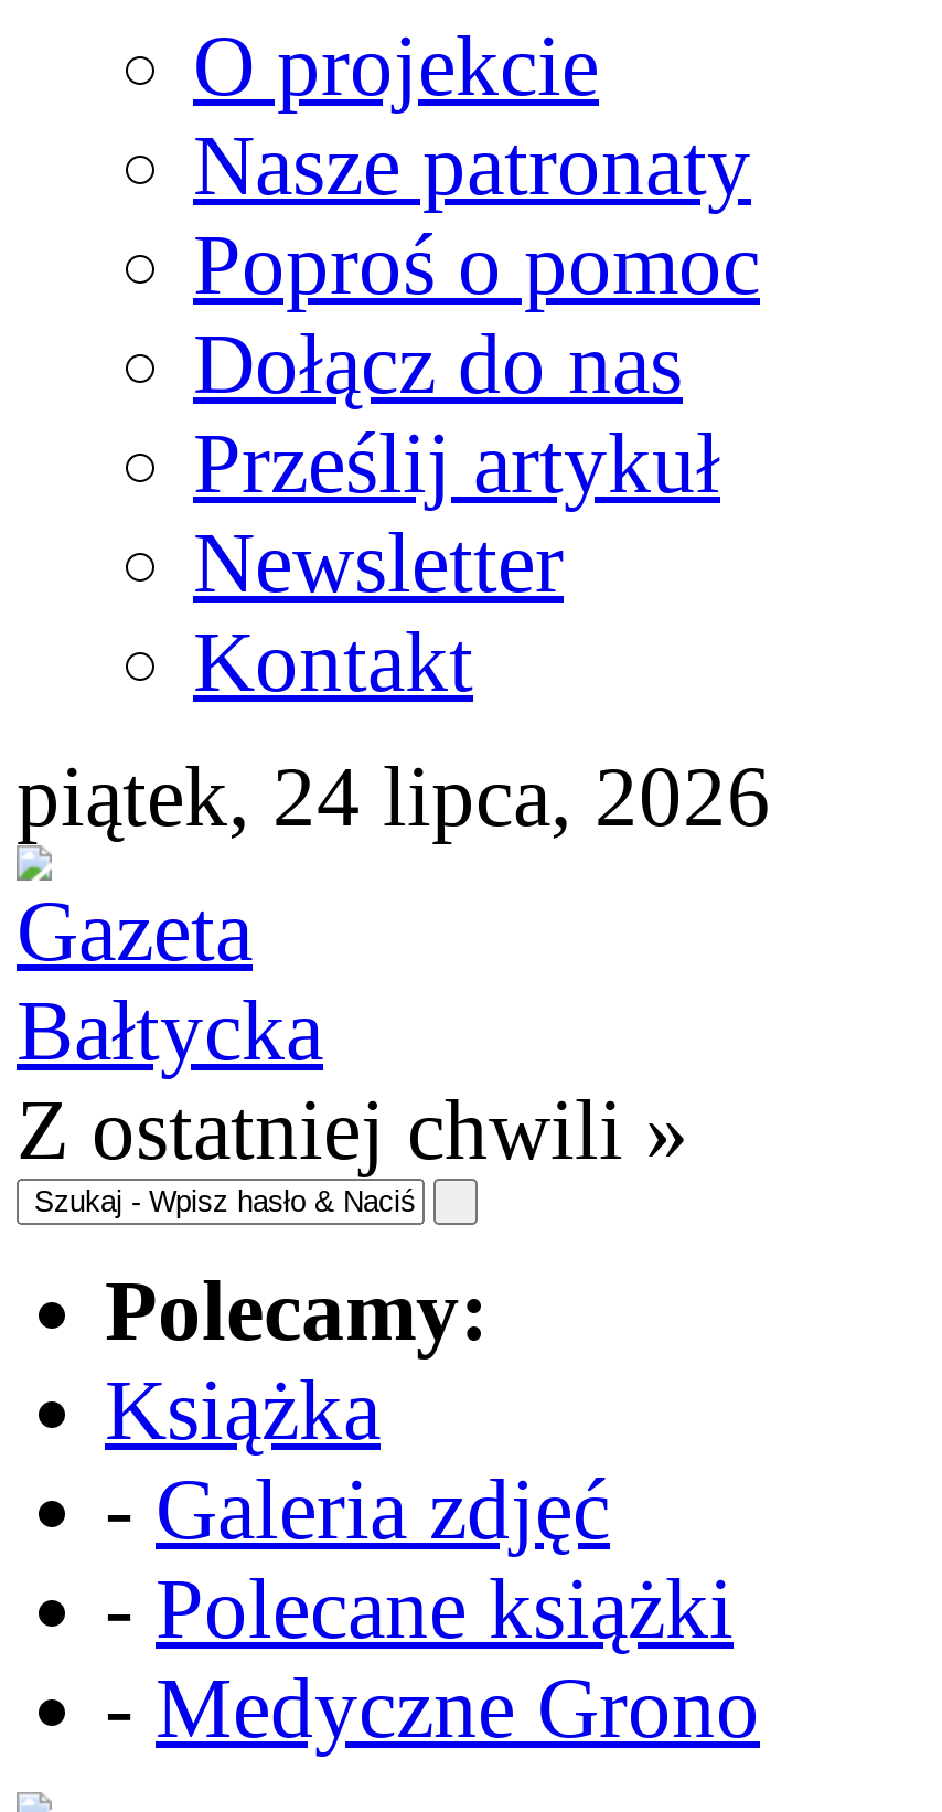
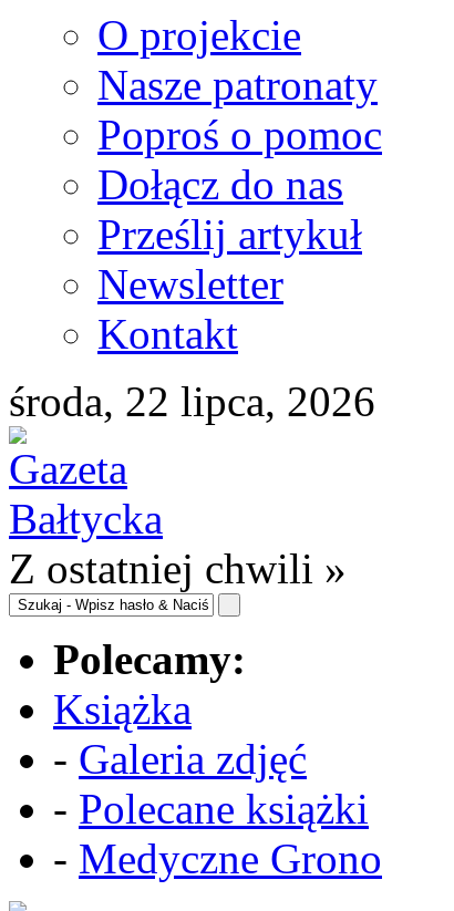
[17,748,771,843] piątek, 24 lipca, 2026 -> [9,377,375,425] środa, 22 lipca, 2026

